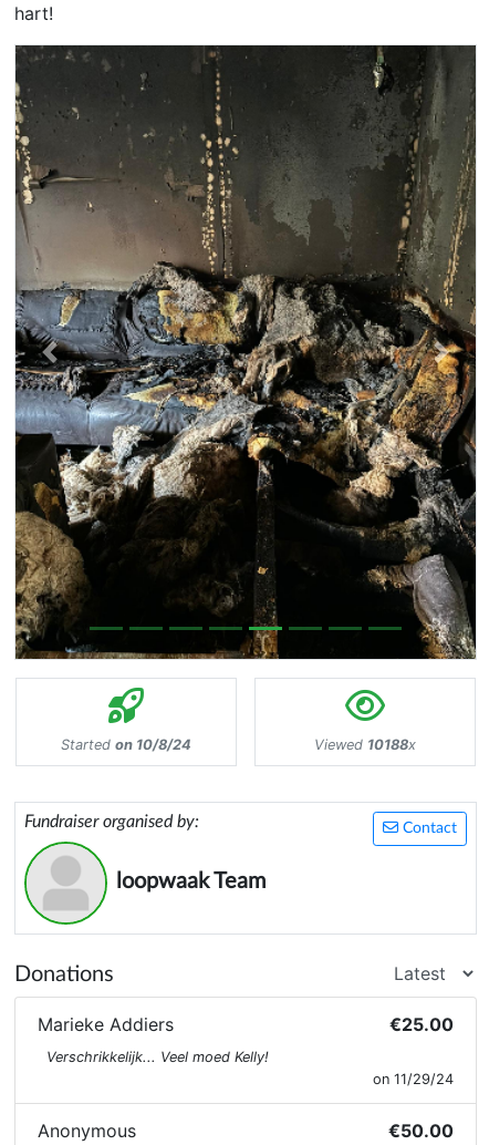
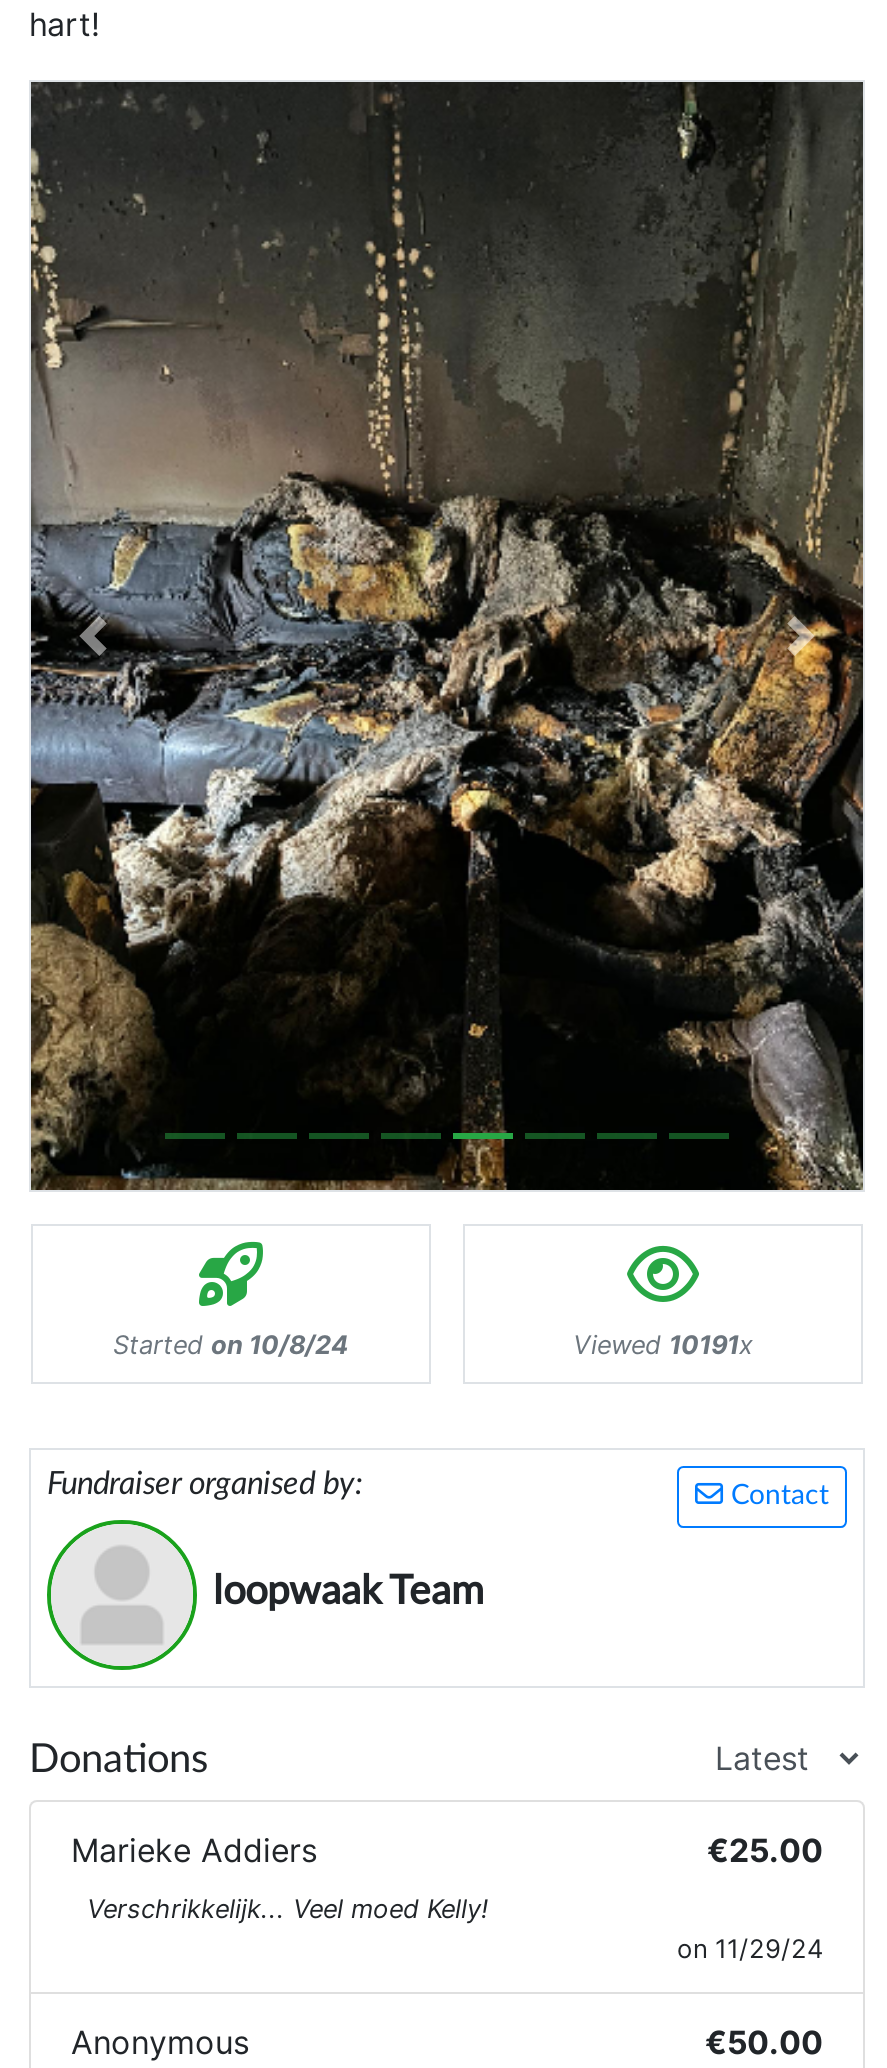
[314,737,416,753] Viewed 10188x -> [573,1331,753,1361] Viewed 10191x

